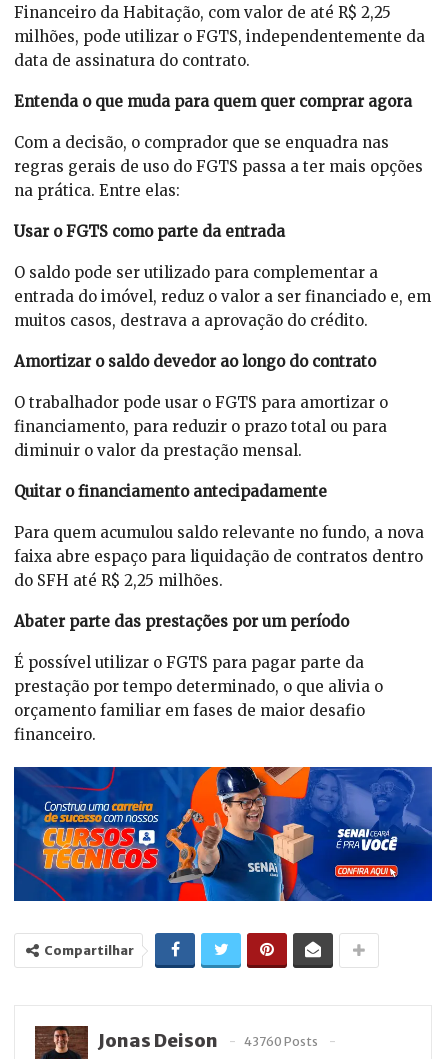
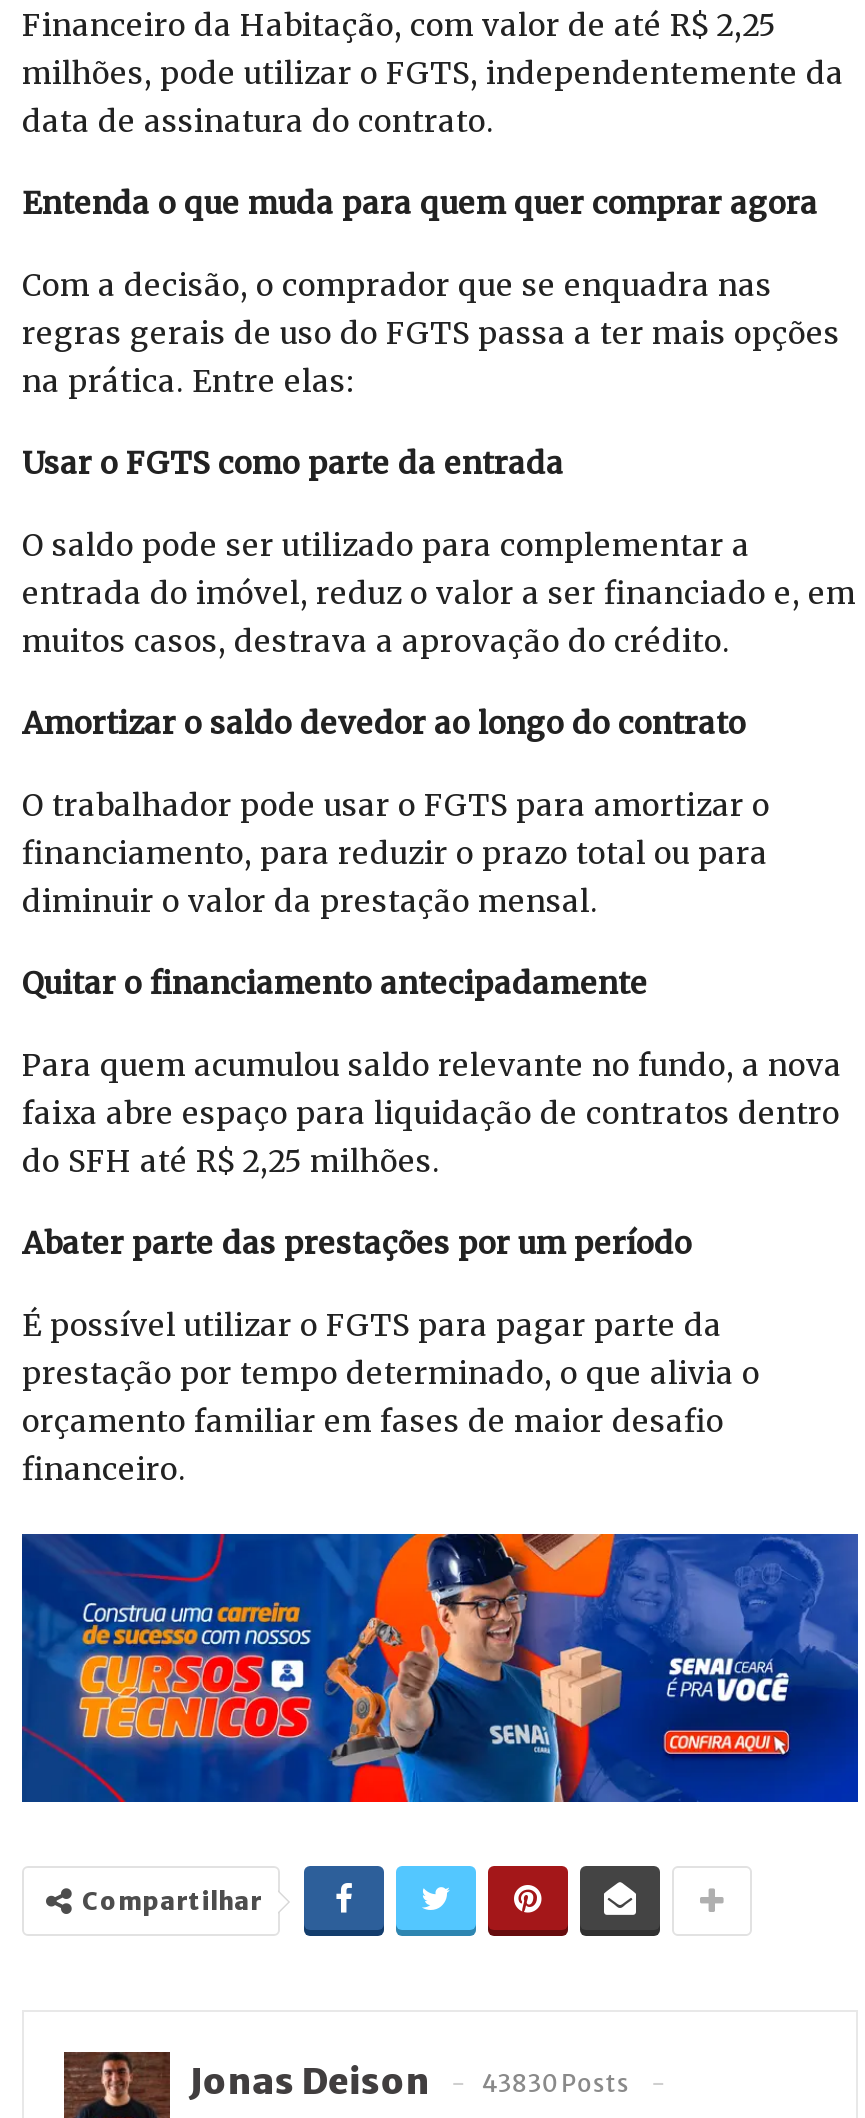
[98,1029,318,1052] Jonas Deison 43760 Posts -> [189,2058,629,2104] Jonas Deison 43830 Posts

